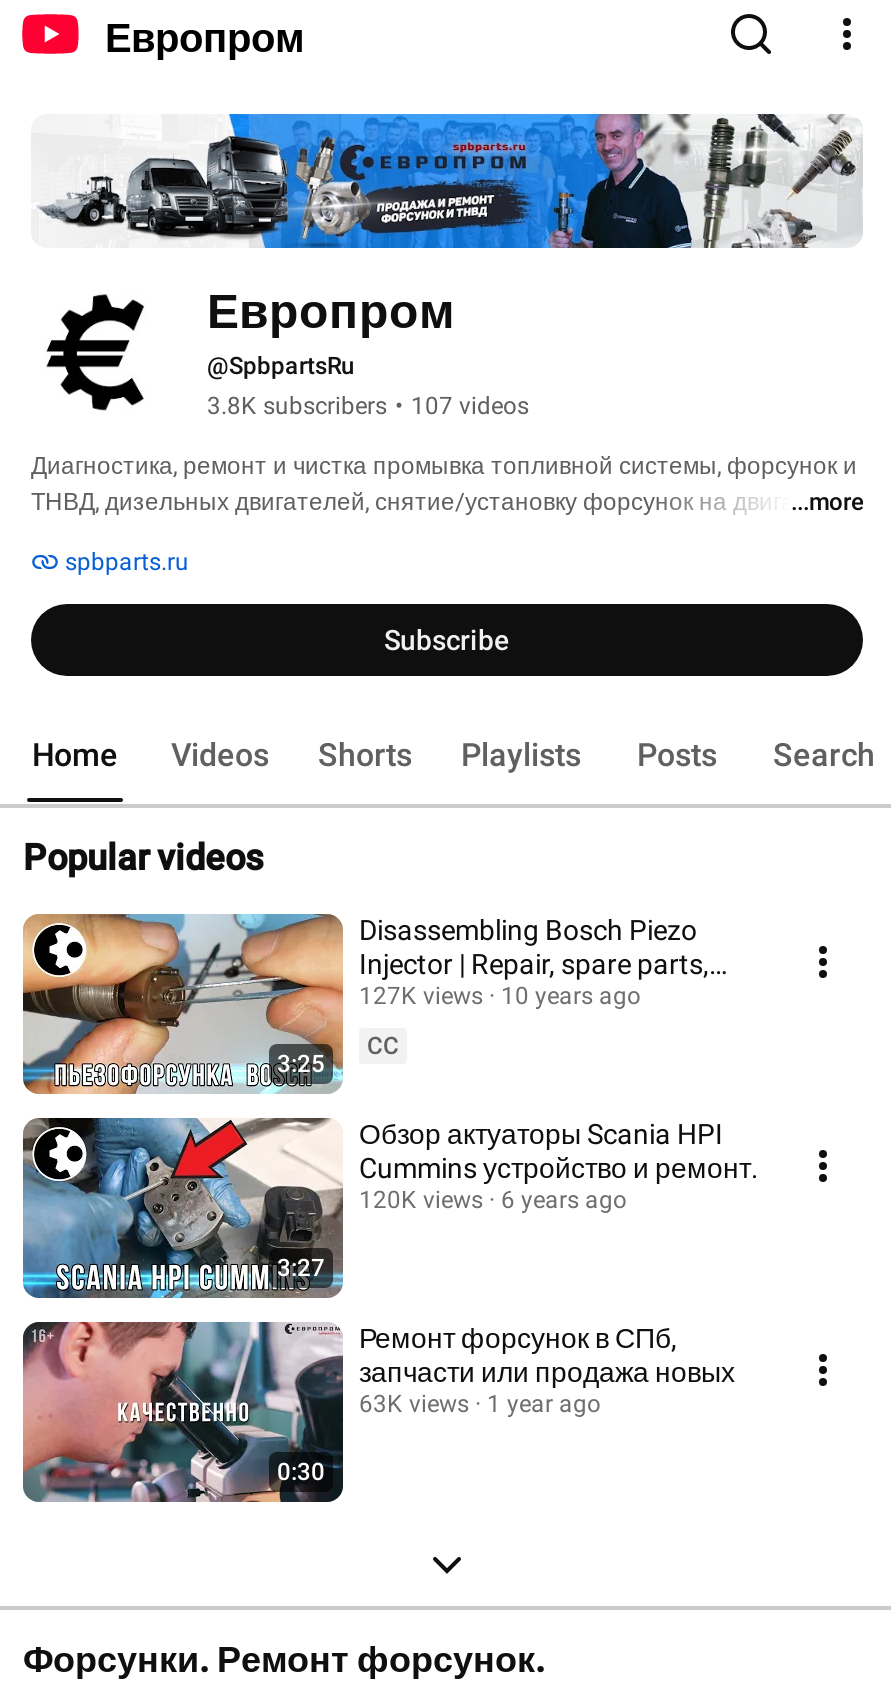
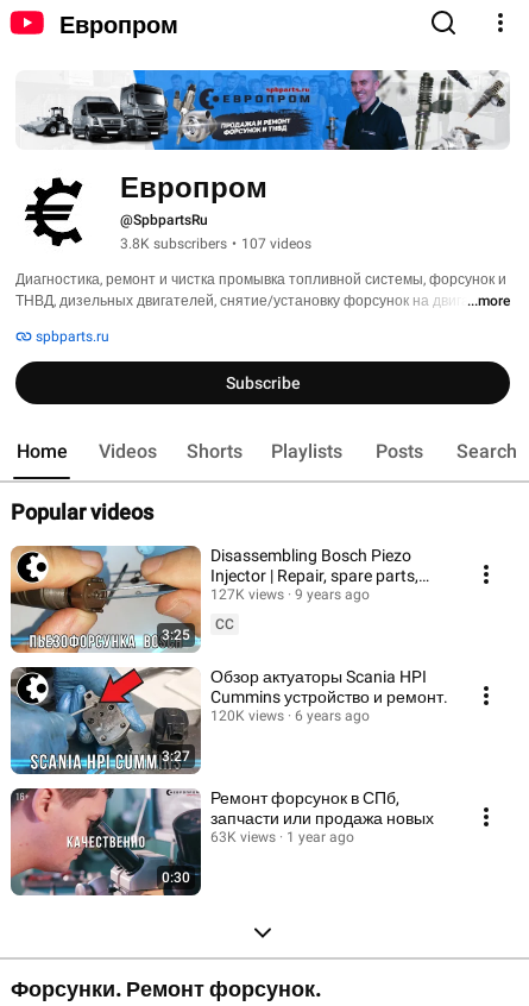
[501,982,641,1010] 10 years ago -> [295,586,370,603] 9 years ago

